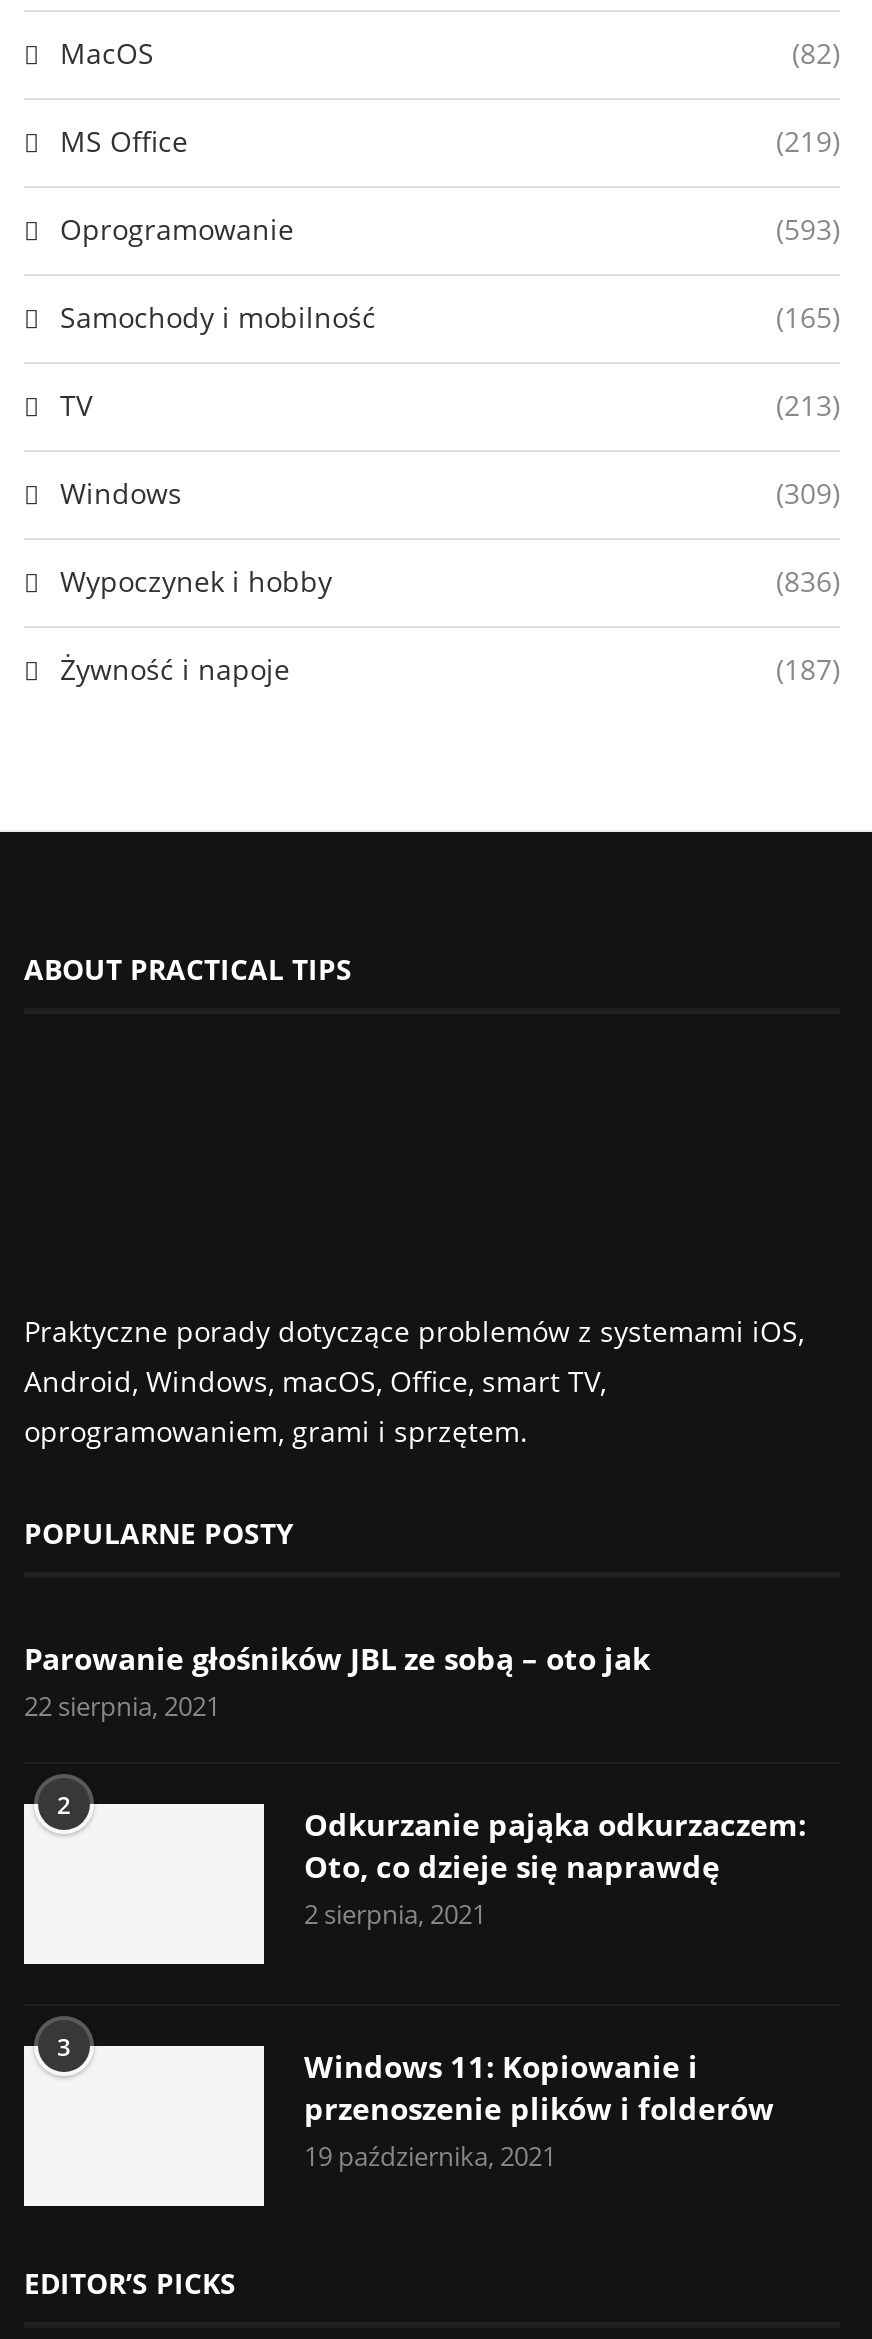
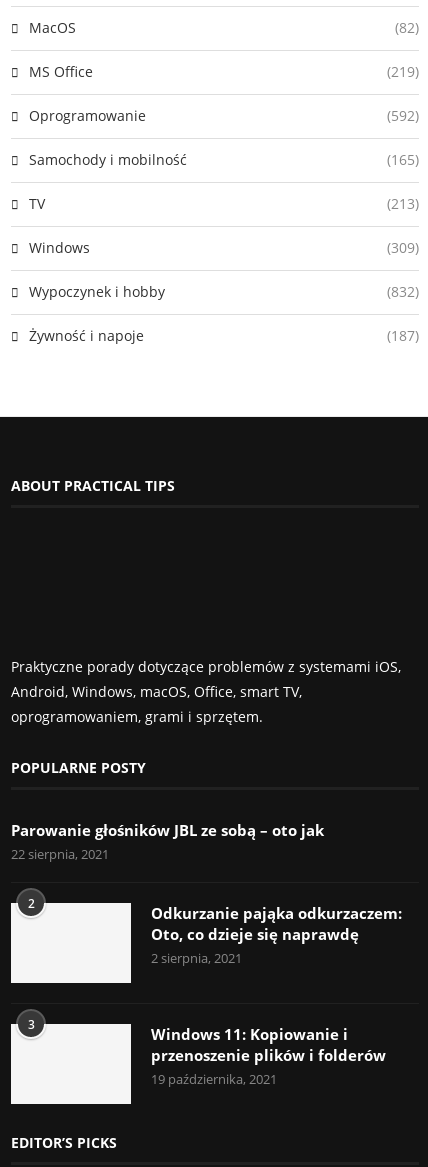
[776,209,840,247] (593) -> [387,105,419,124] (592)
[776,561,840,599] (836) -> [387,281,419,300] (832)

